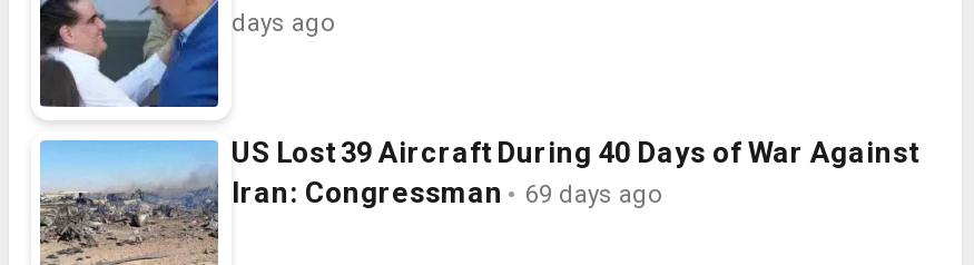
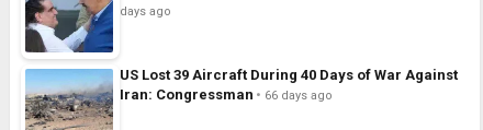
[232,176,663,209] Iran: Congressman 69 days ago -> [120,86,333,103] Iran: Congressman 66 days ago

